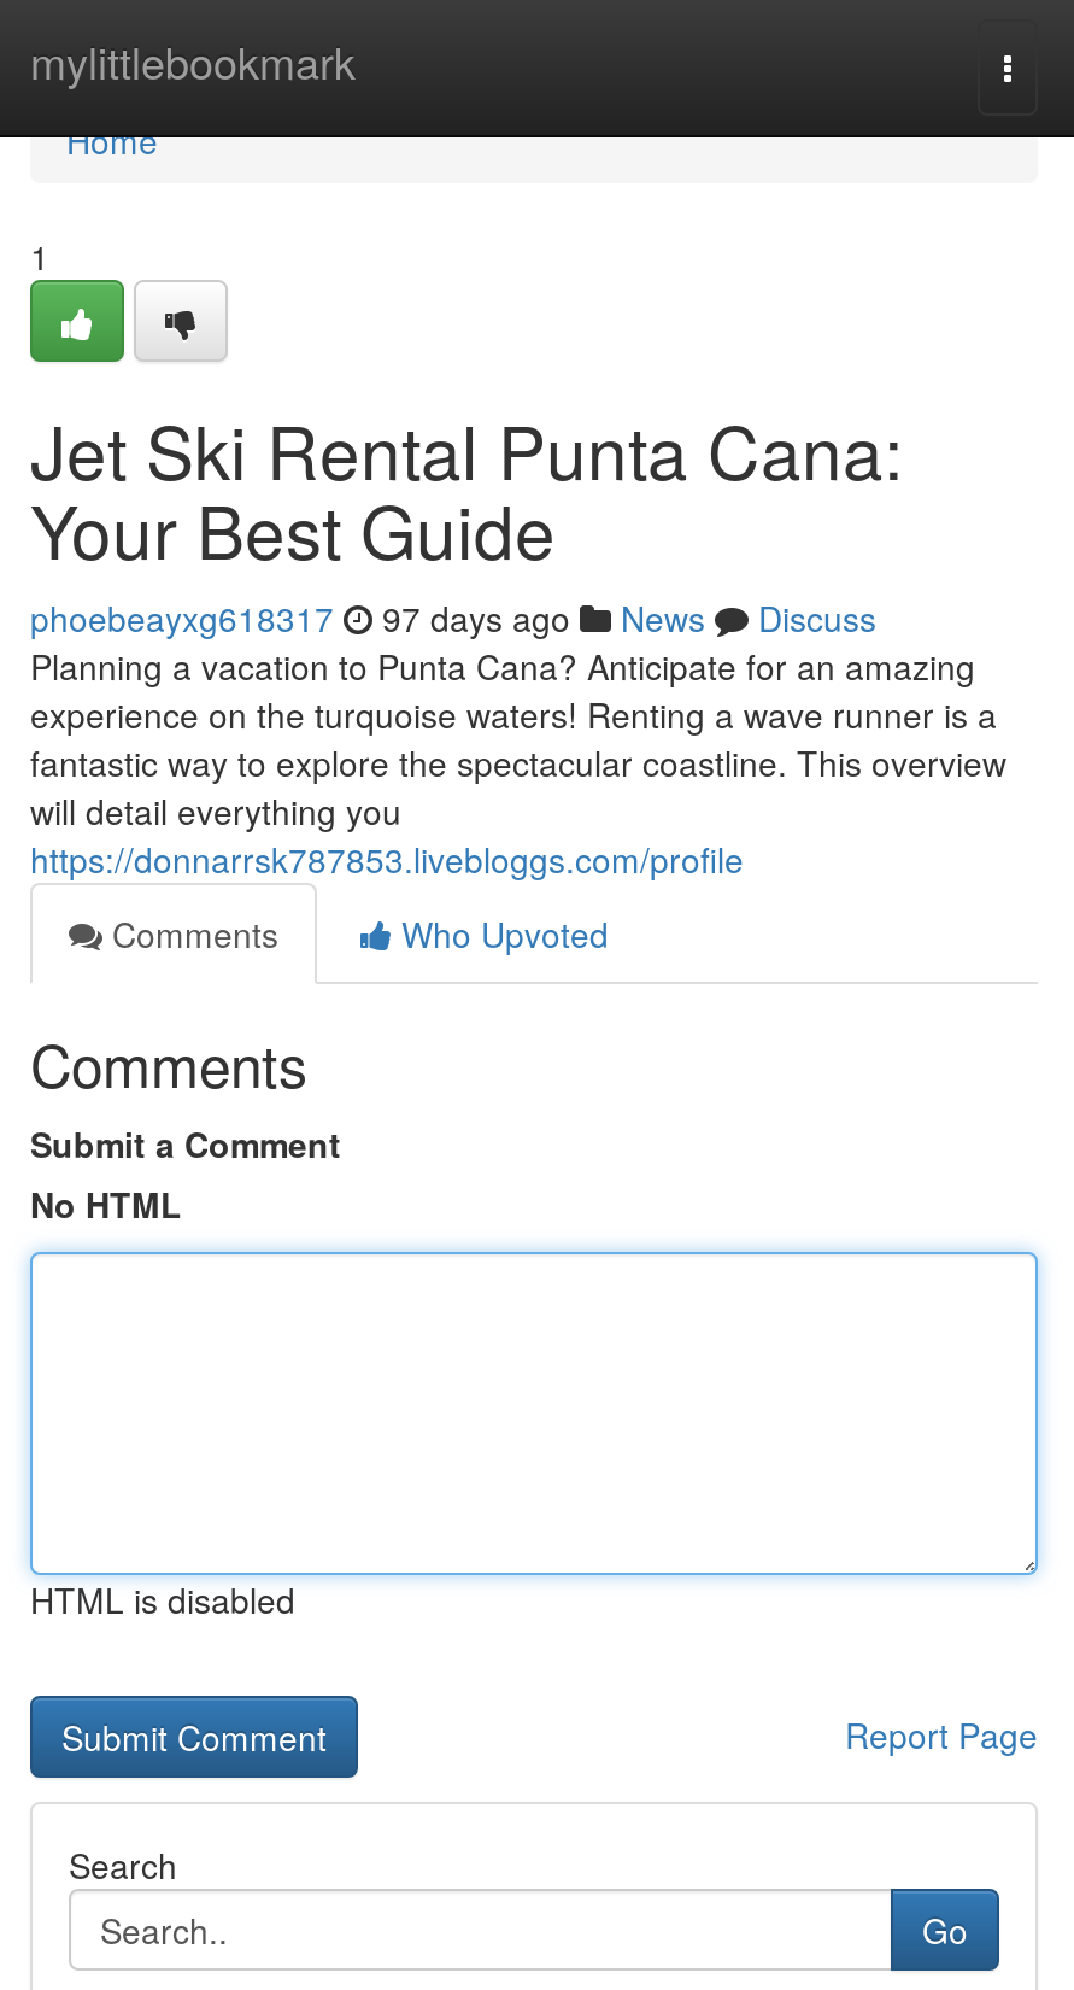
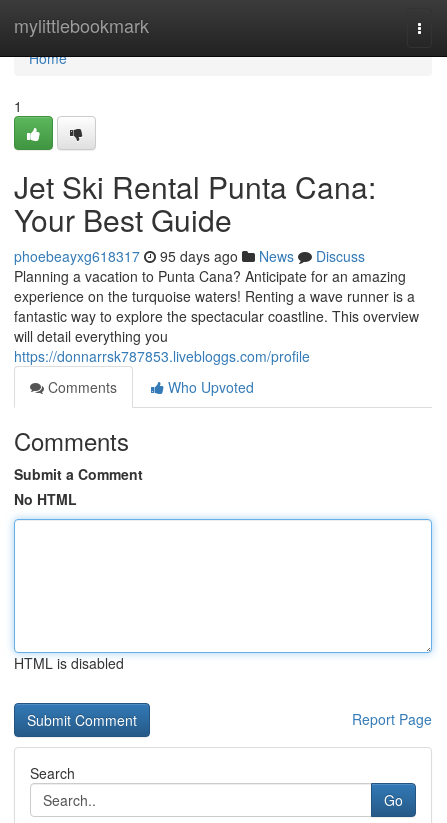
[30,593,876,642] phoebeayxg618317 97 days ago News Discuss -> [14,246,365,266] phoebeayxg618317 95 days ago News Discuss

